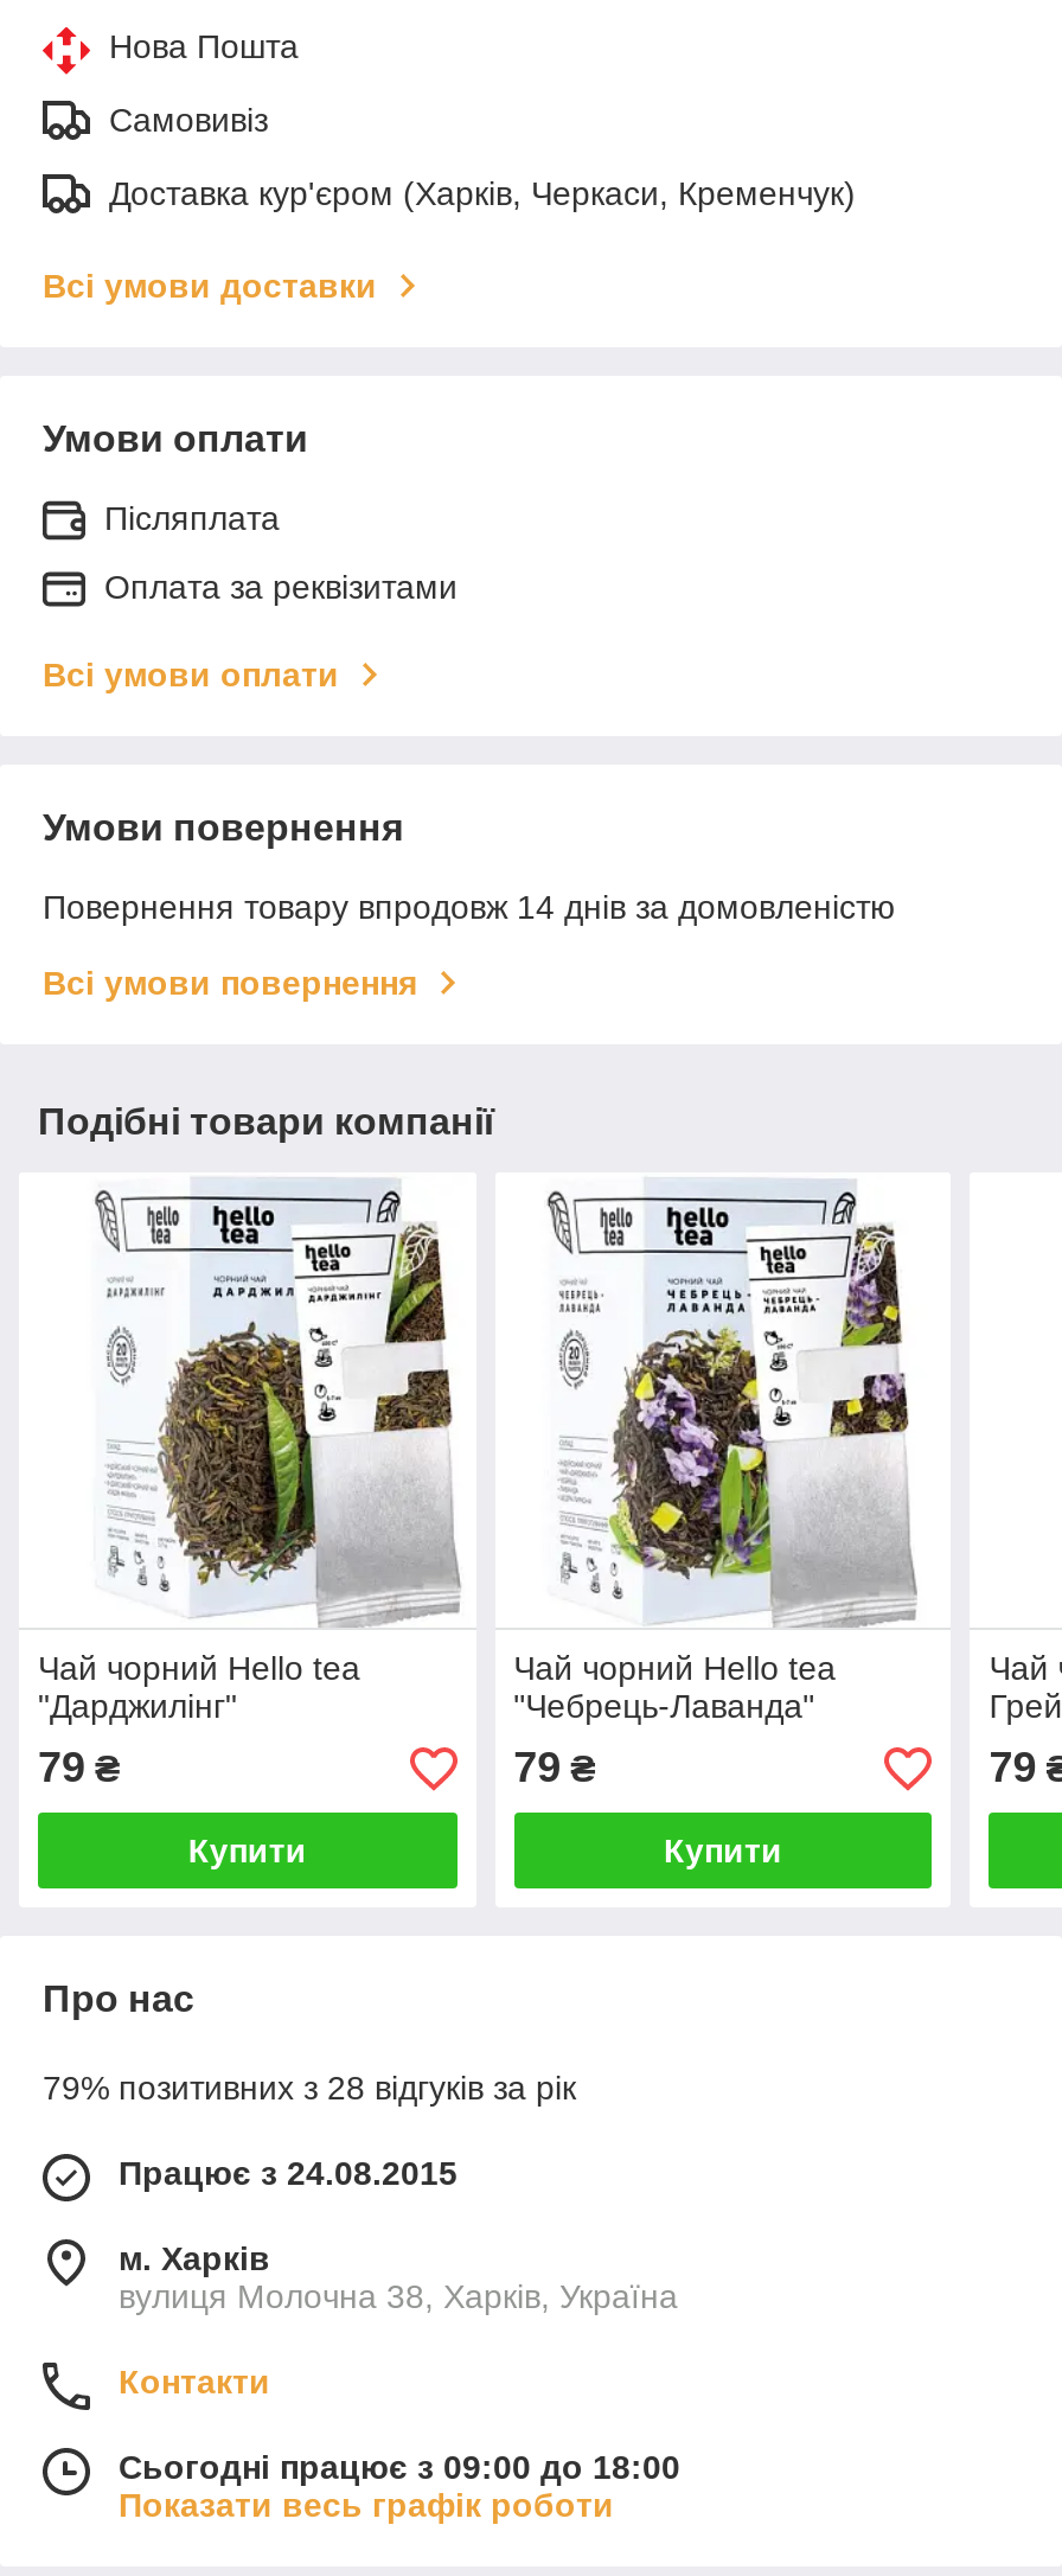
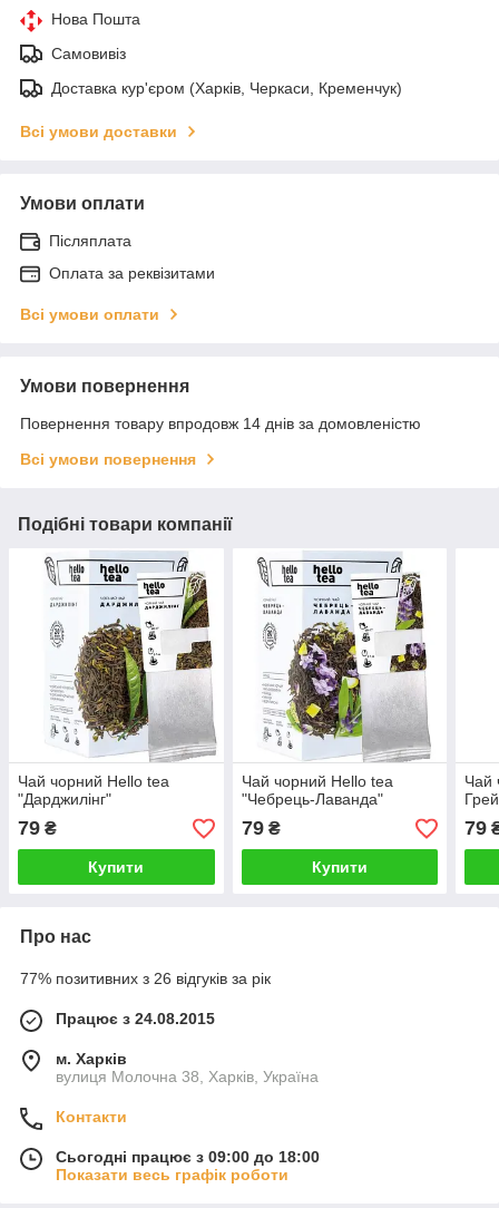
[43,2070,576,2108] 79% позитивних з 28 відгуків за рік -> [20,970,271,988] 77% позитивних з 26 відгуків за рік

